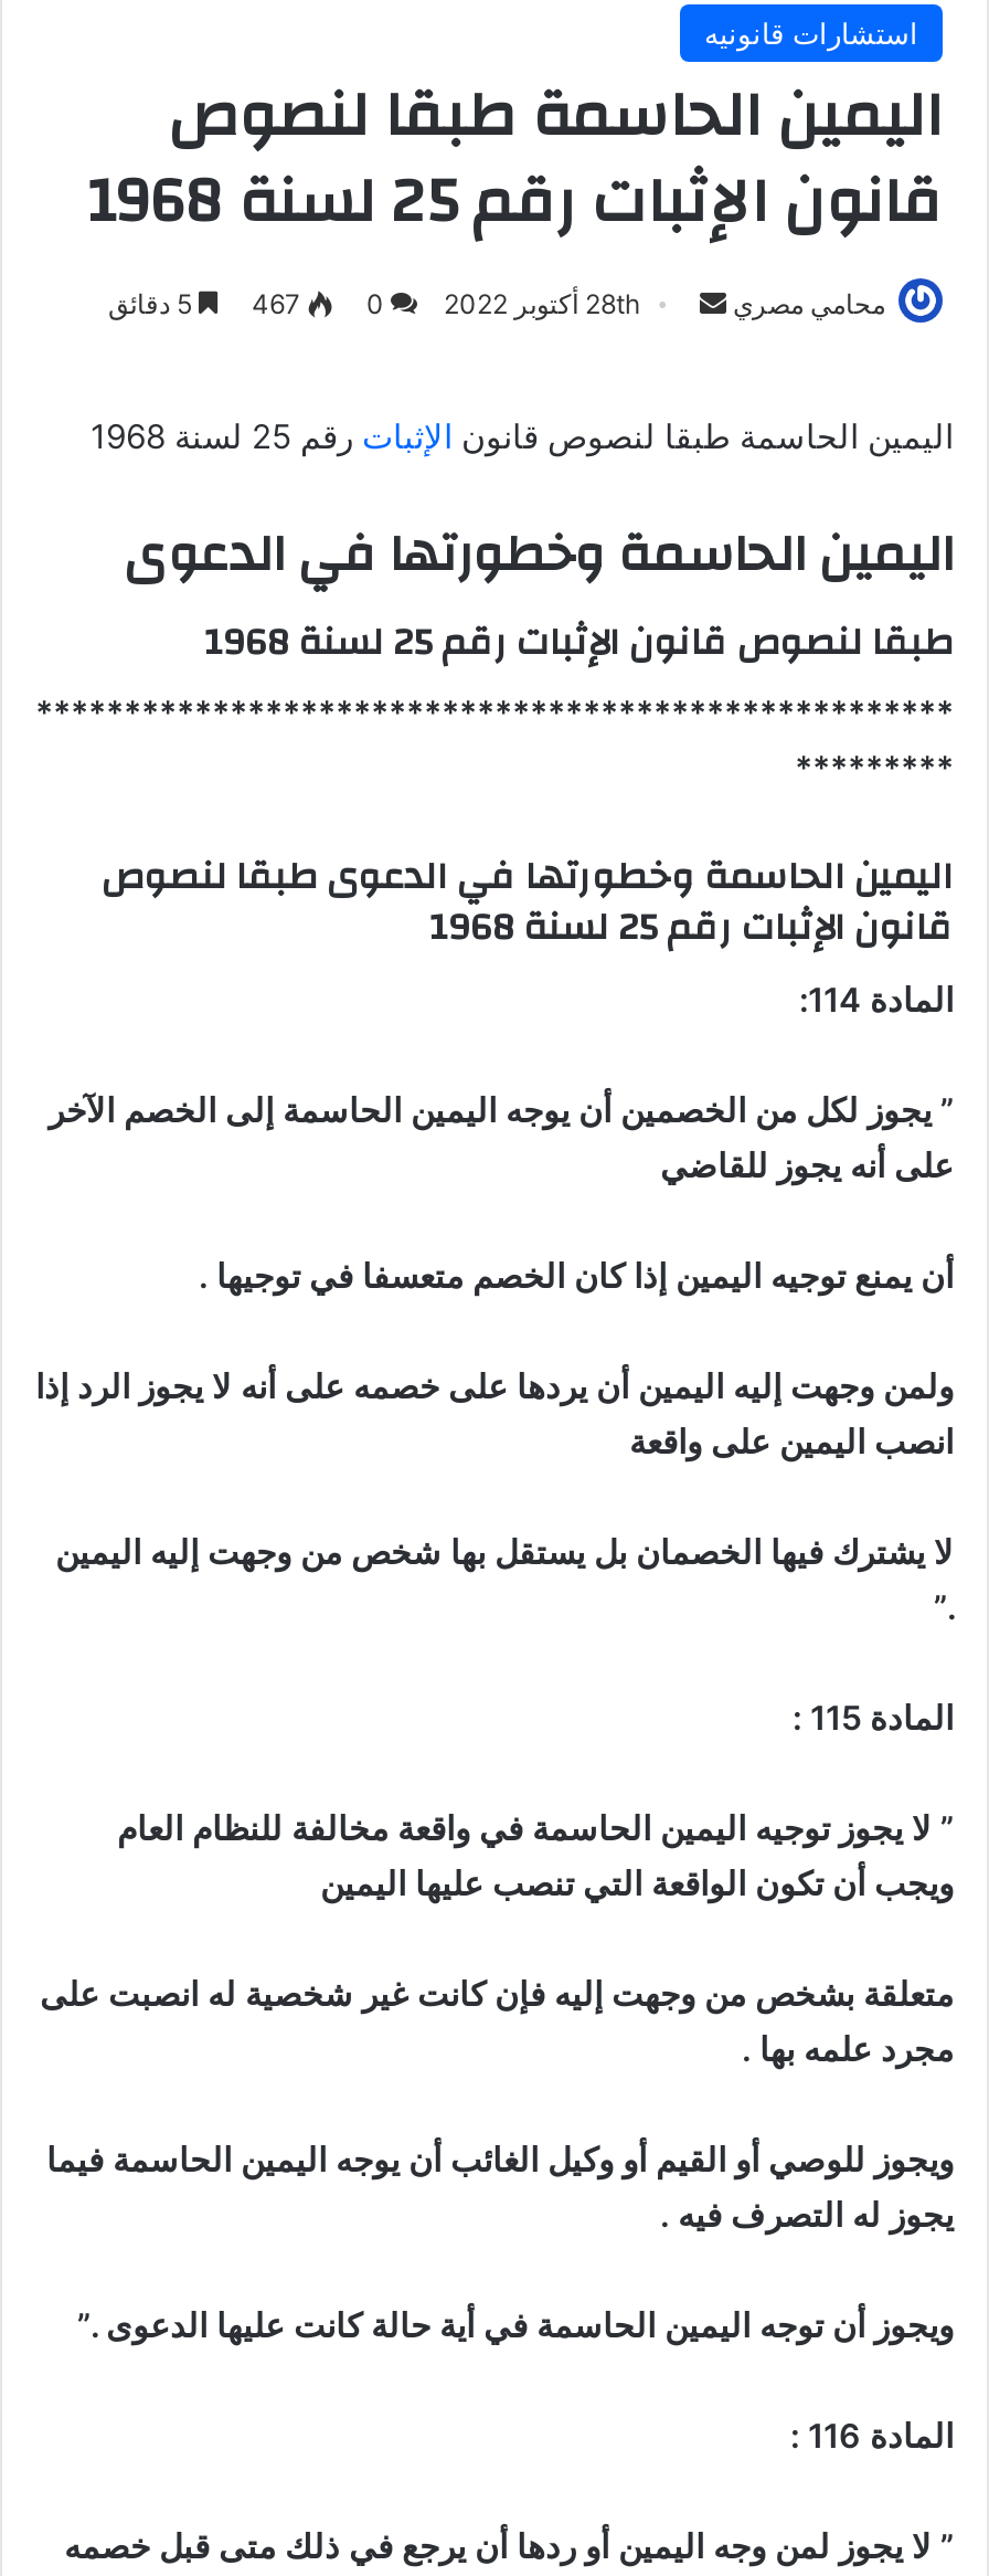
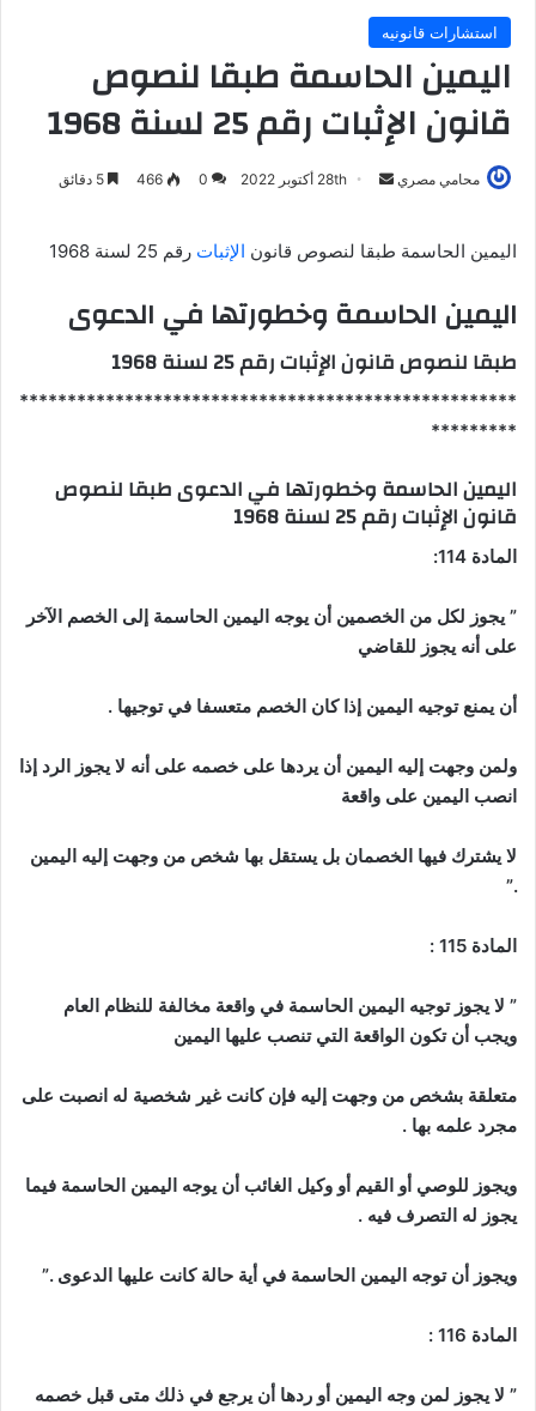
[252,288,300,321] 467 -> [136,170,163,188] 466

